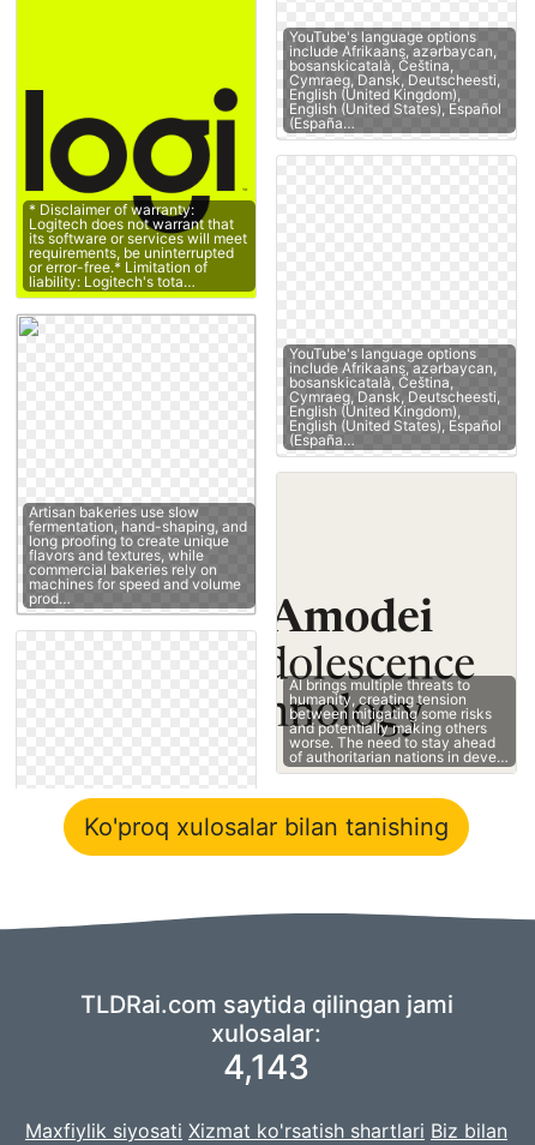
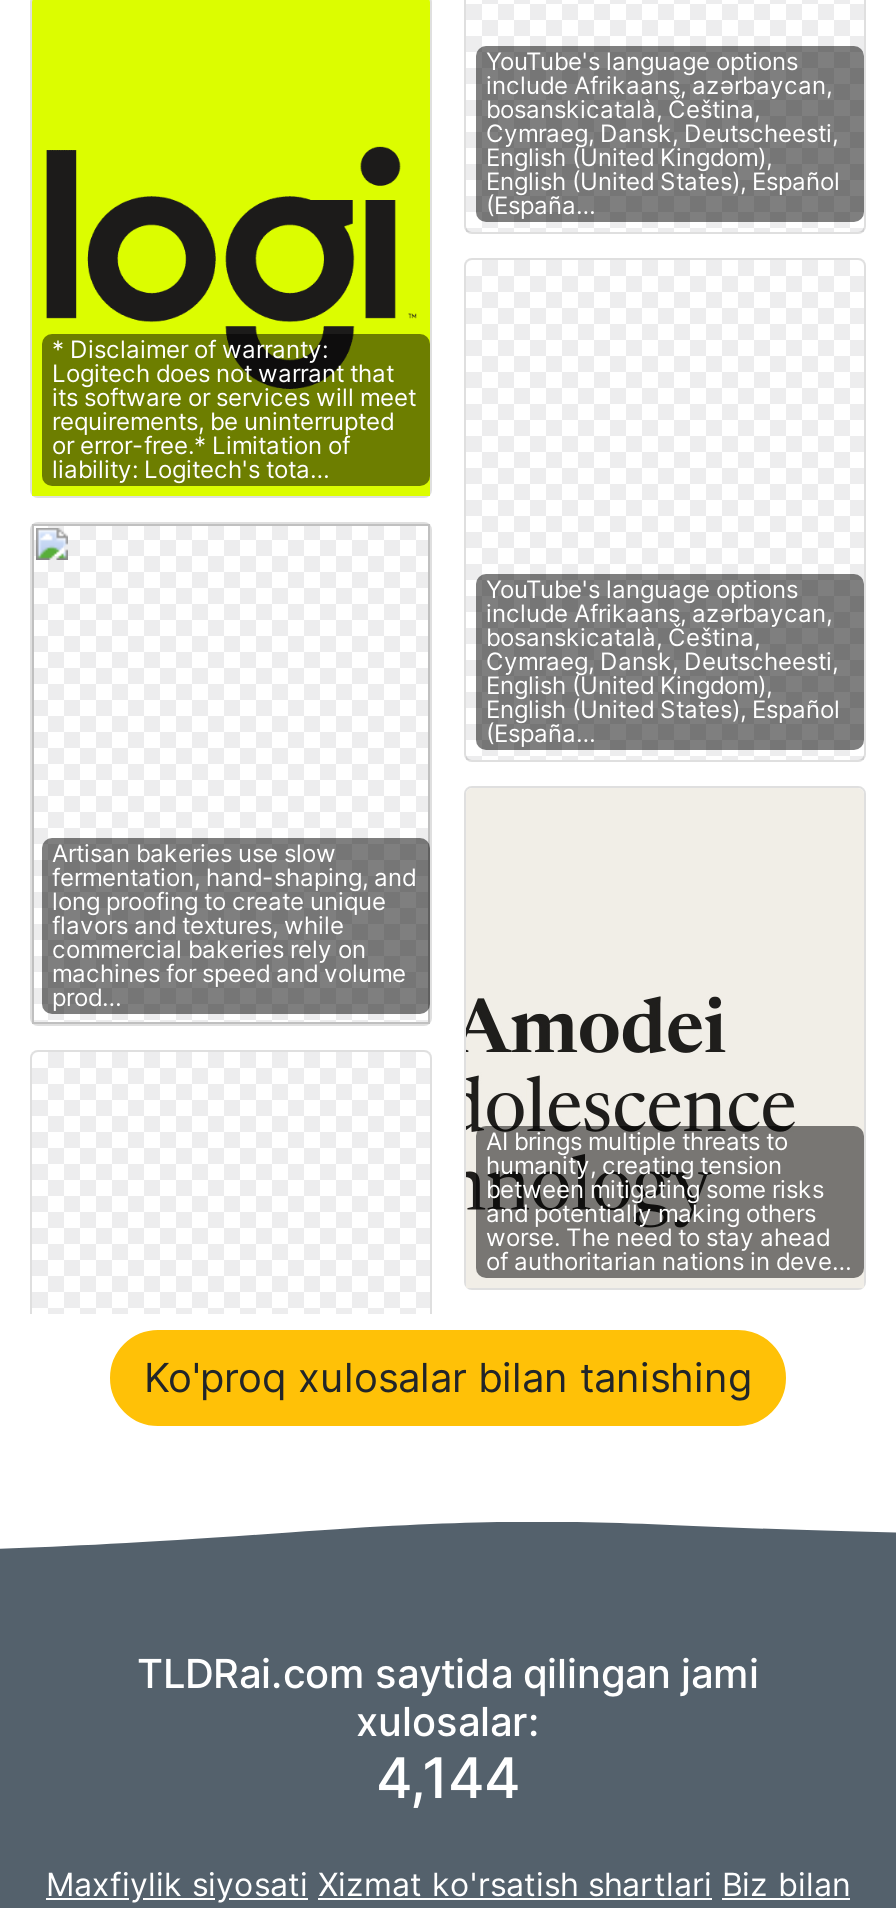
[223,1047,309,1087] 4,143 -> [376,1744,520,1812] 4,144

